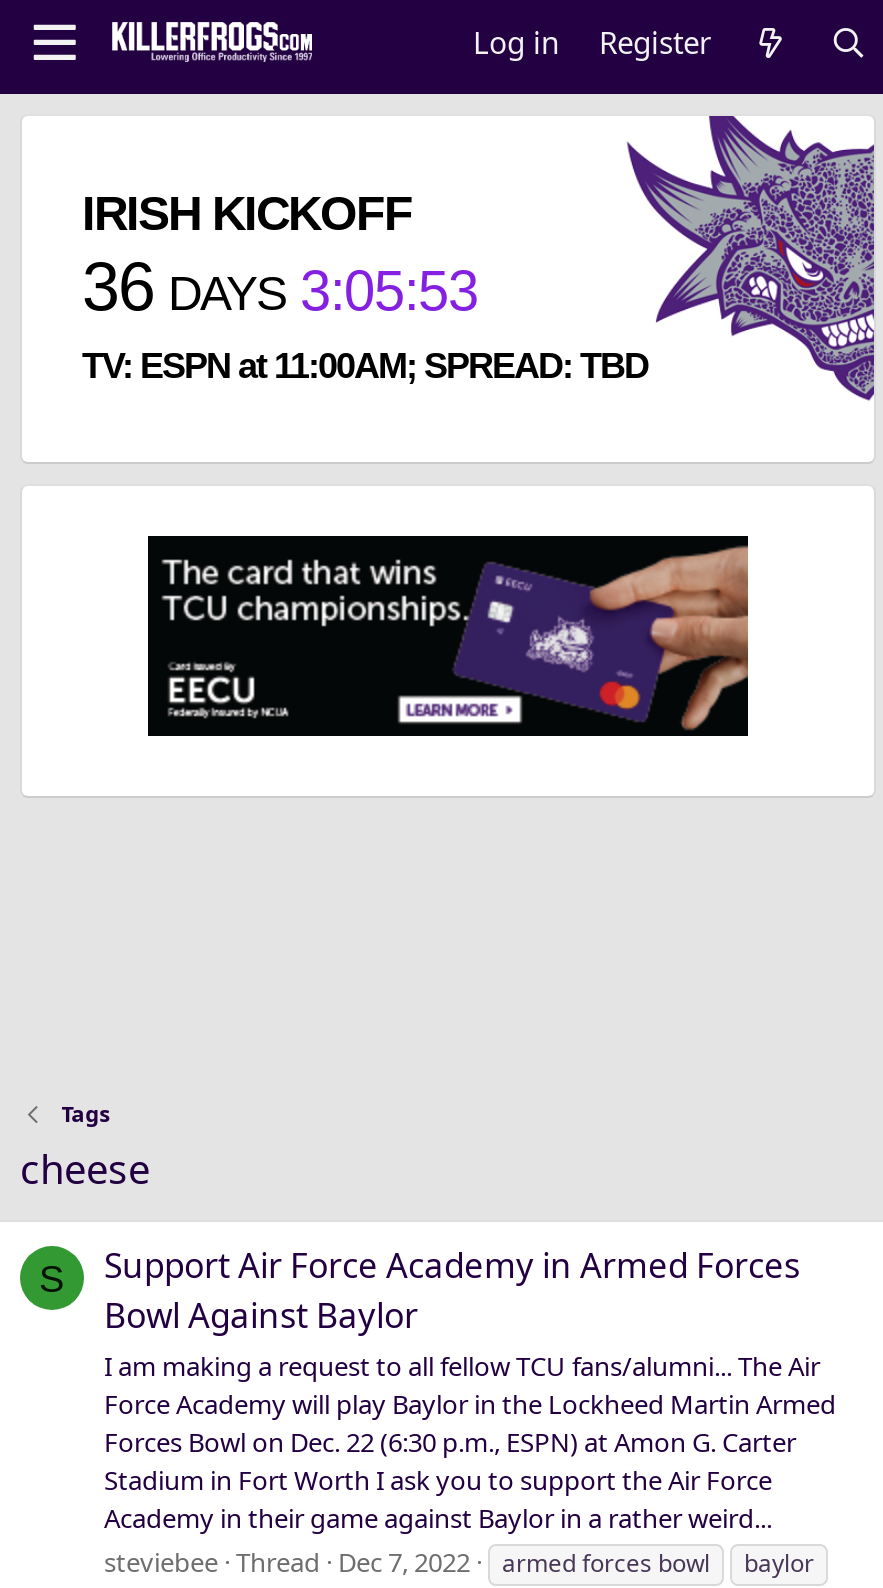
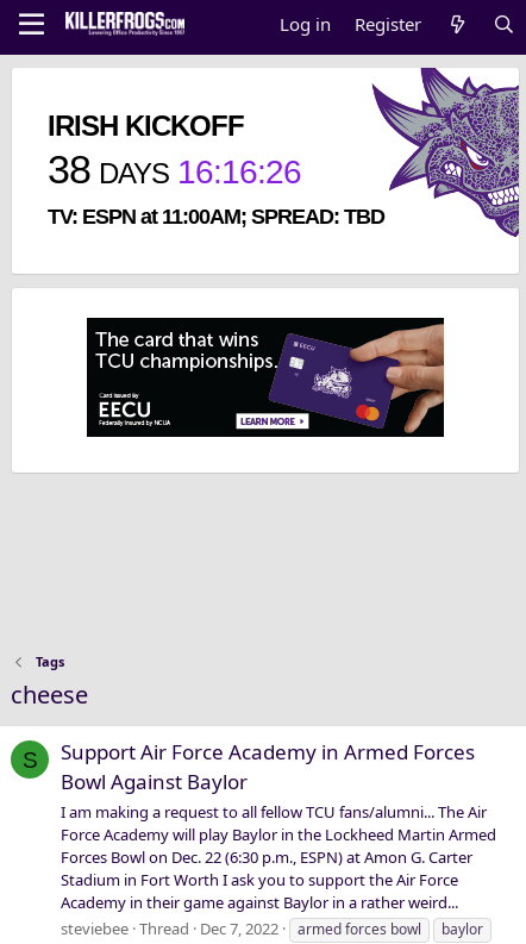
[82,248,478,324] 36 DAYS 3:05:53 -> [48,146,301,192] 38 DAYS 16:16:26

